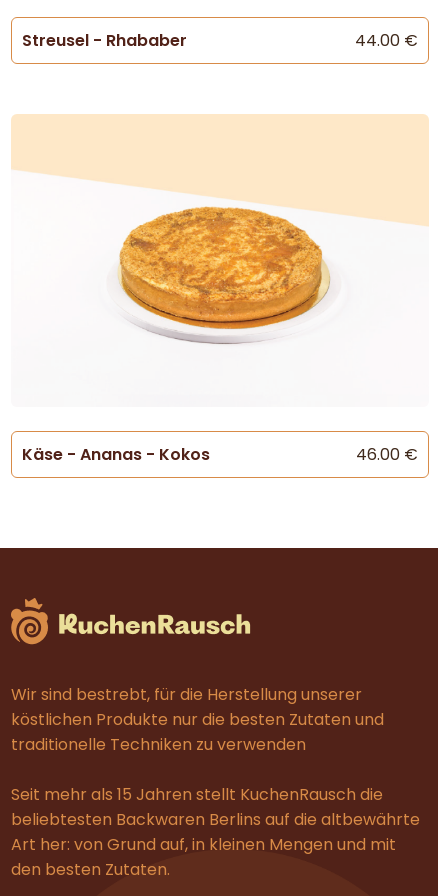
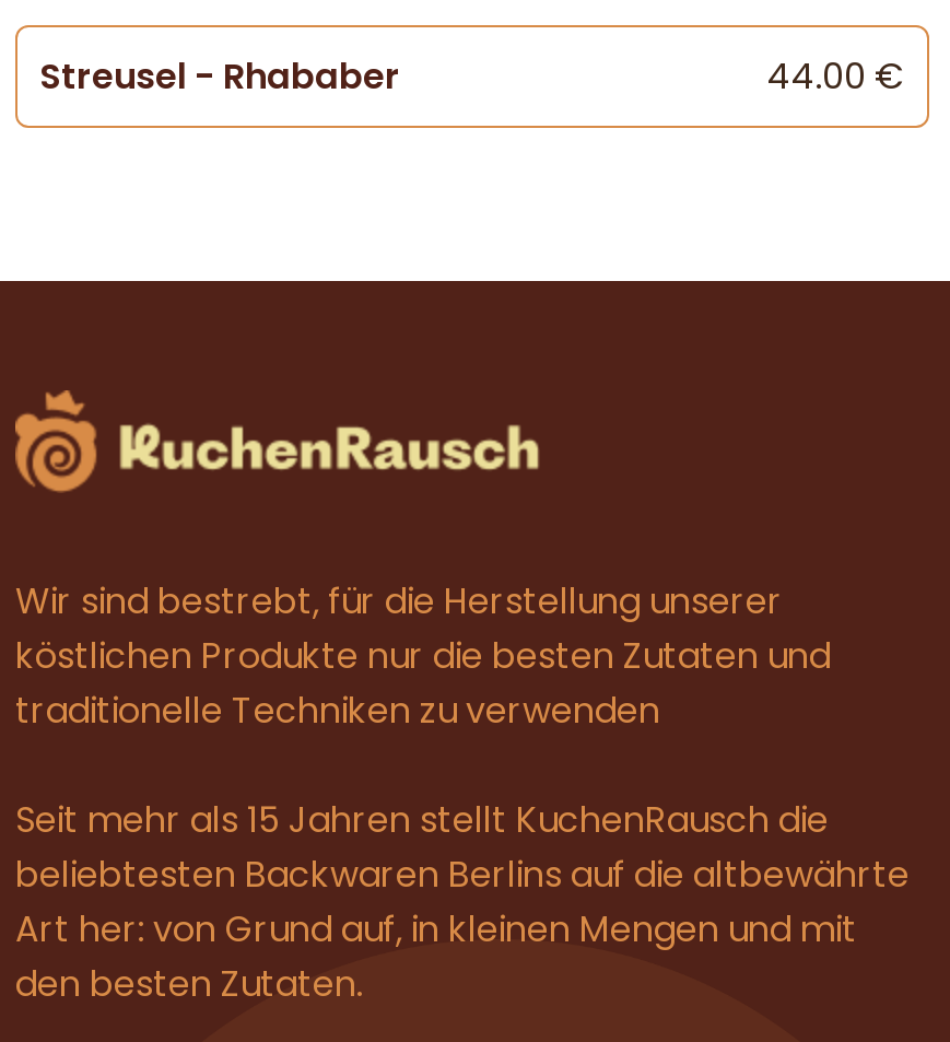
[11,114,429,345] [image] -> none
[22,443,418,466] Käse - Ananas - Kokos | 46.00 € -> none

